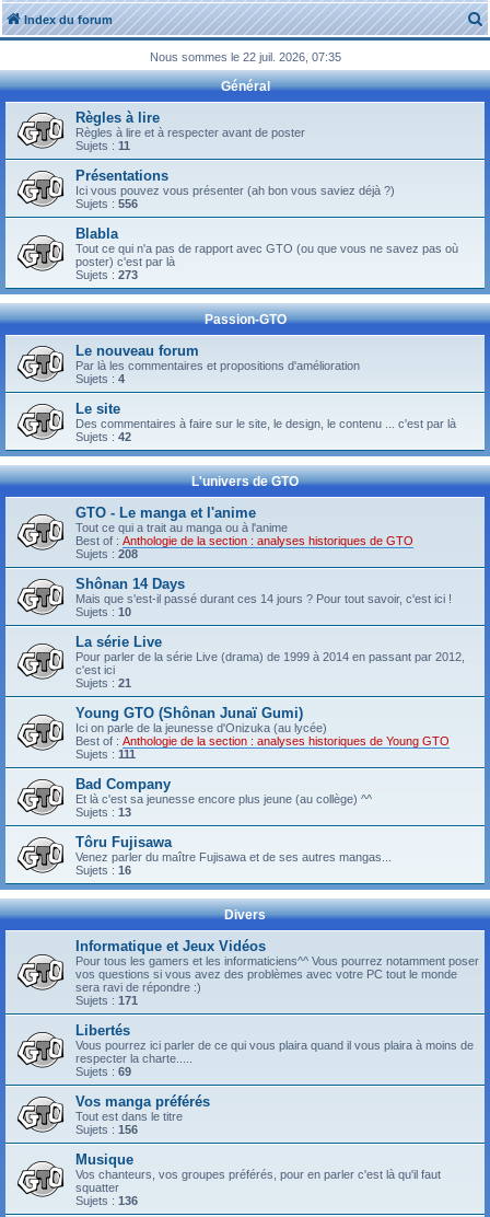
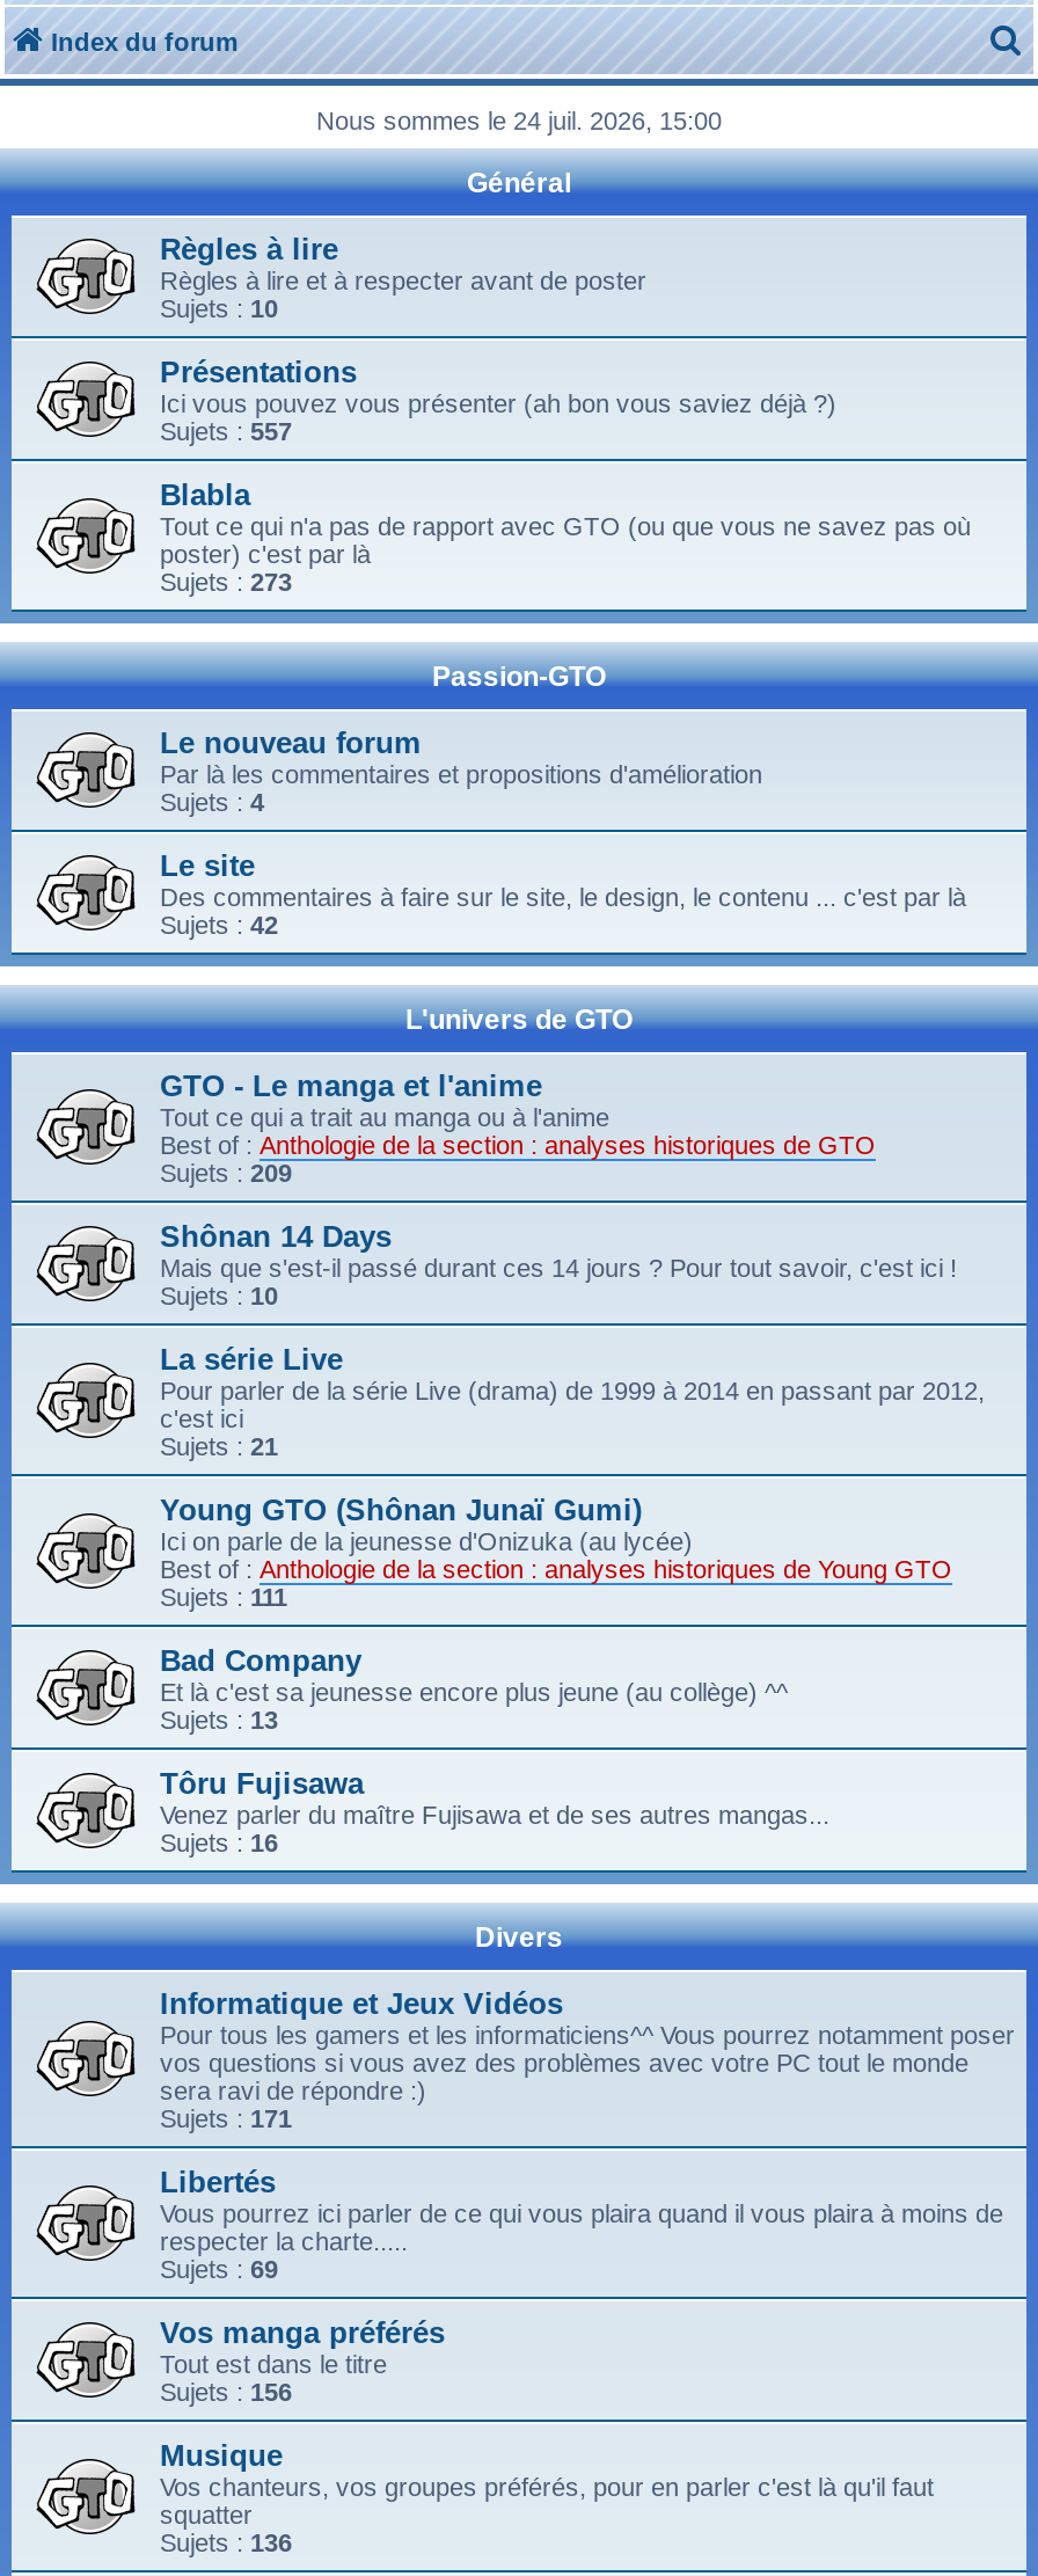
[149,50,341,63] Nous sommes le 22 juil. 2026, 07:35 -> [316,107,722,134] Nous sommes le 24 juil. 2026, 15:00
[75,139,130,152] Sujets : 11 -> [160,294,278,322] Sujets : 10
[75,197,138,210] Sujets : 556 -> [160,417,292,445] Sujets : 557
[75,547,138,560] Sujets : 208 -> [160,1159,292,1187] Sujets : 209

